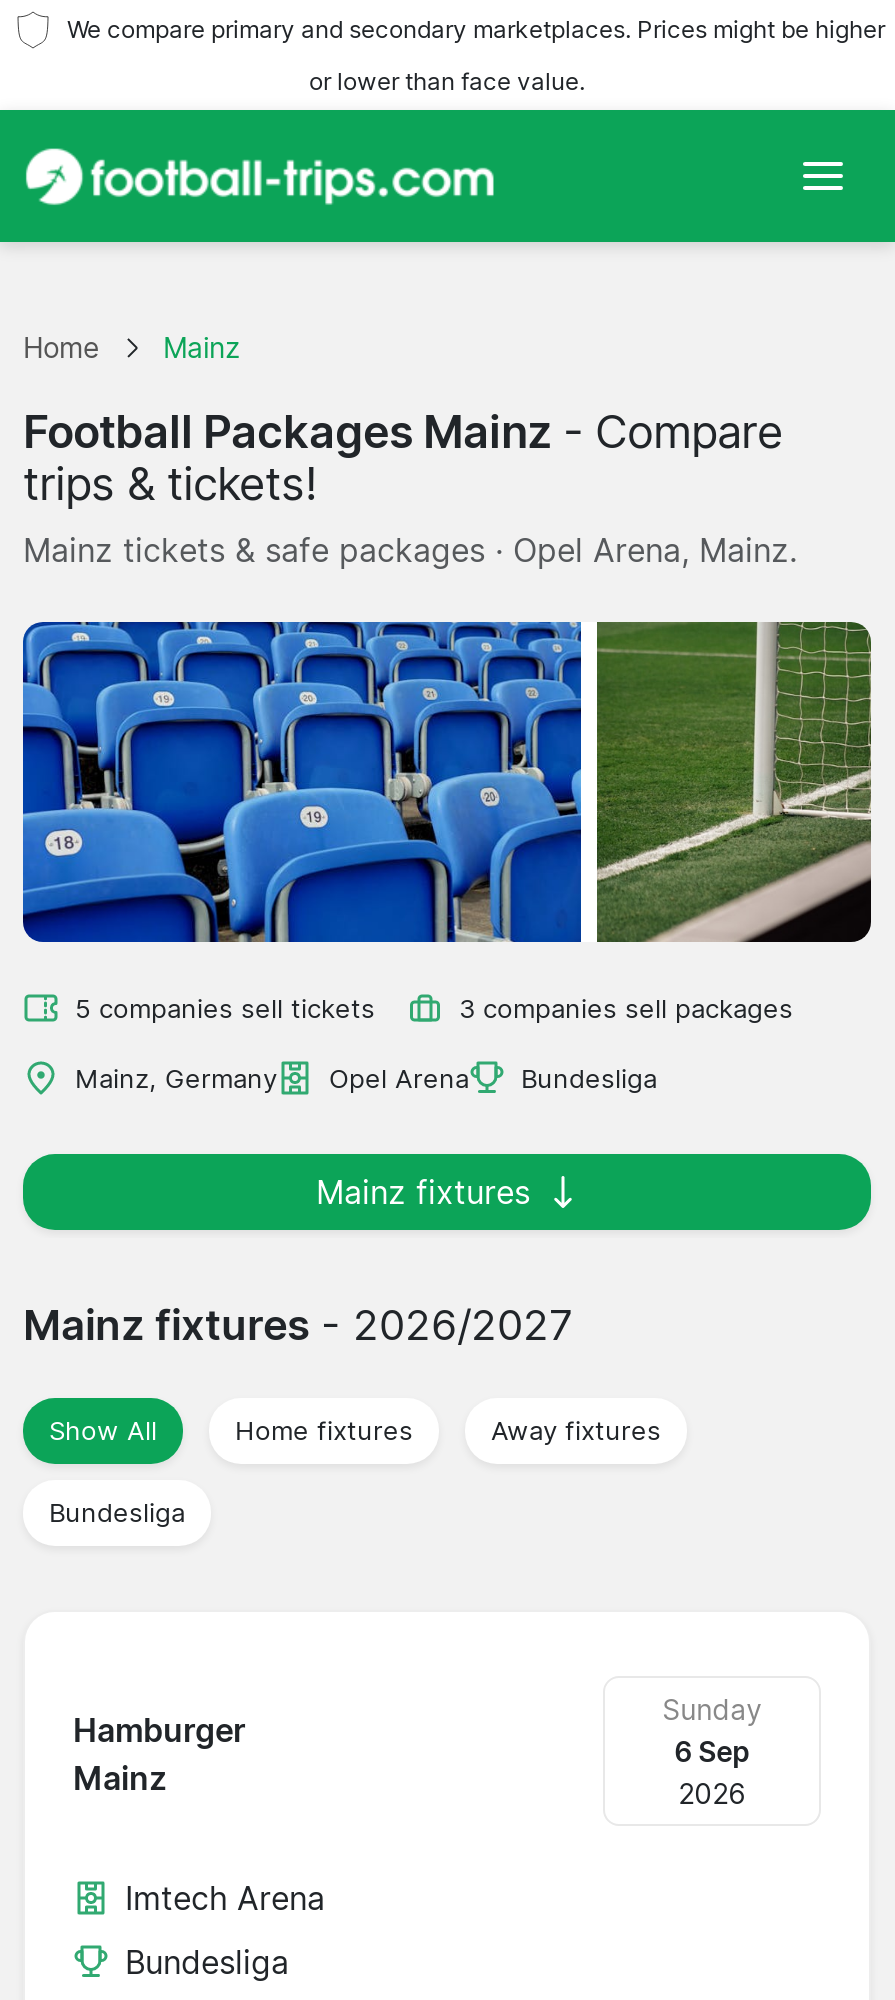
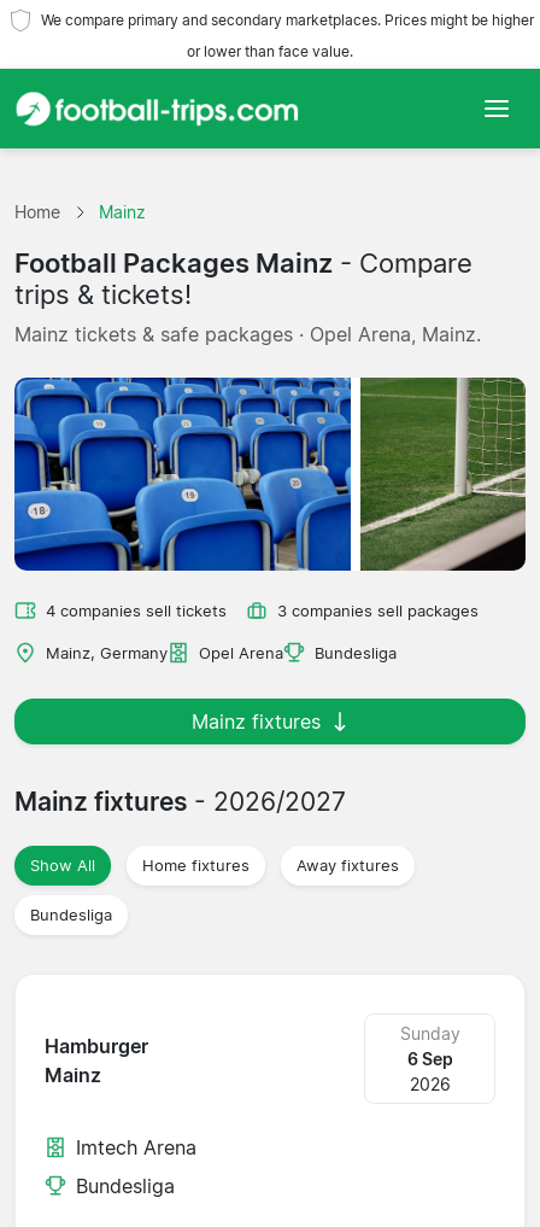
[75,993,375,1023] 5 companies sell tickets -> [46,602,227,620] 4 companies sell tickets

